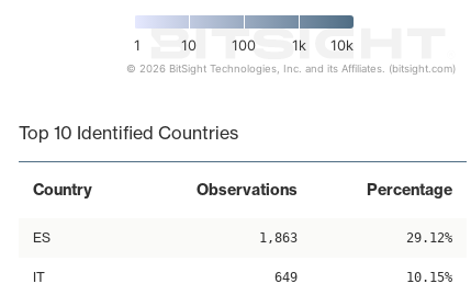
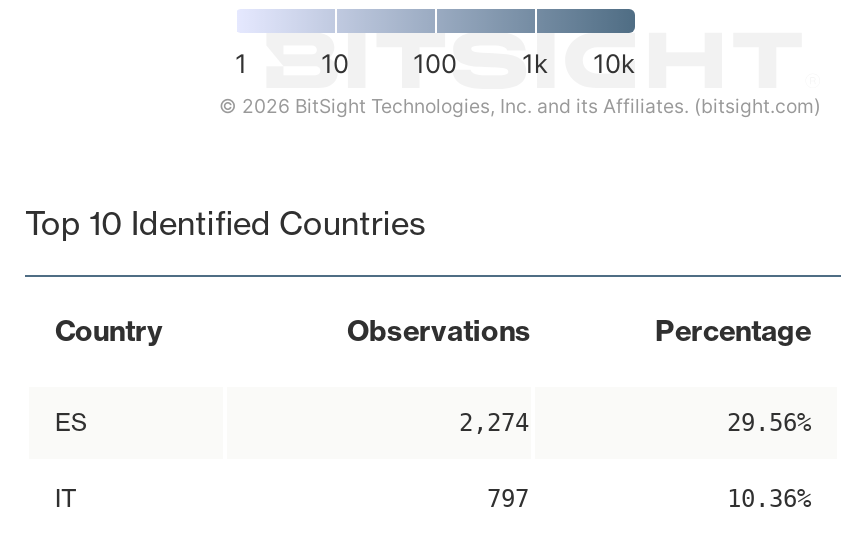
[259,230,298,245] 1,863 -> [459,409,529,437] 2,274
[406,230,452,245] 29.12% -> [727,409,811,437] 29.56%
[274,270,298,285] 649 -> [487,485,529,513] 797
[406,270,452,285] 10.15% -> [727,485,811,513] 10.36%

